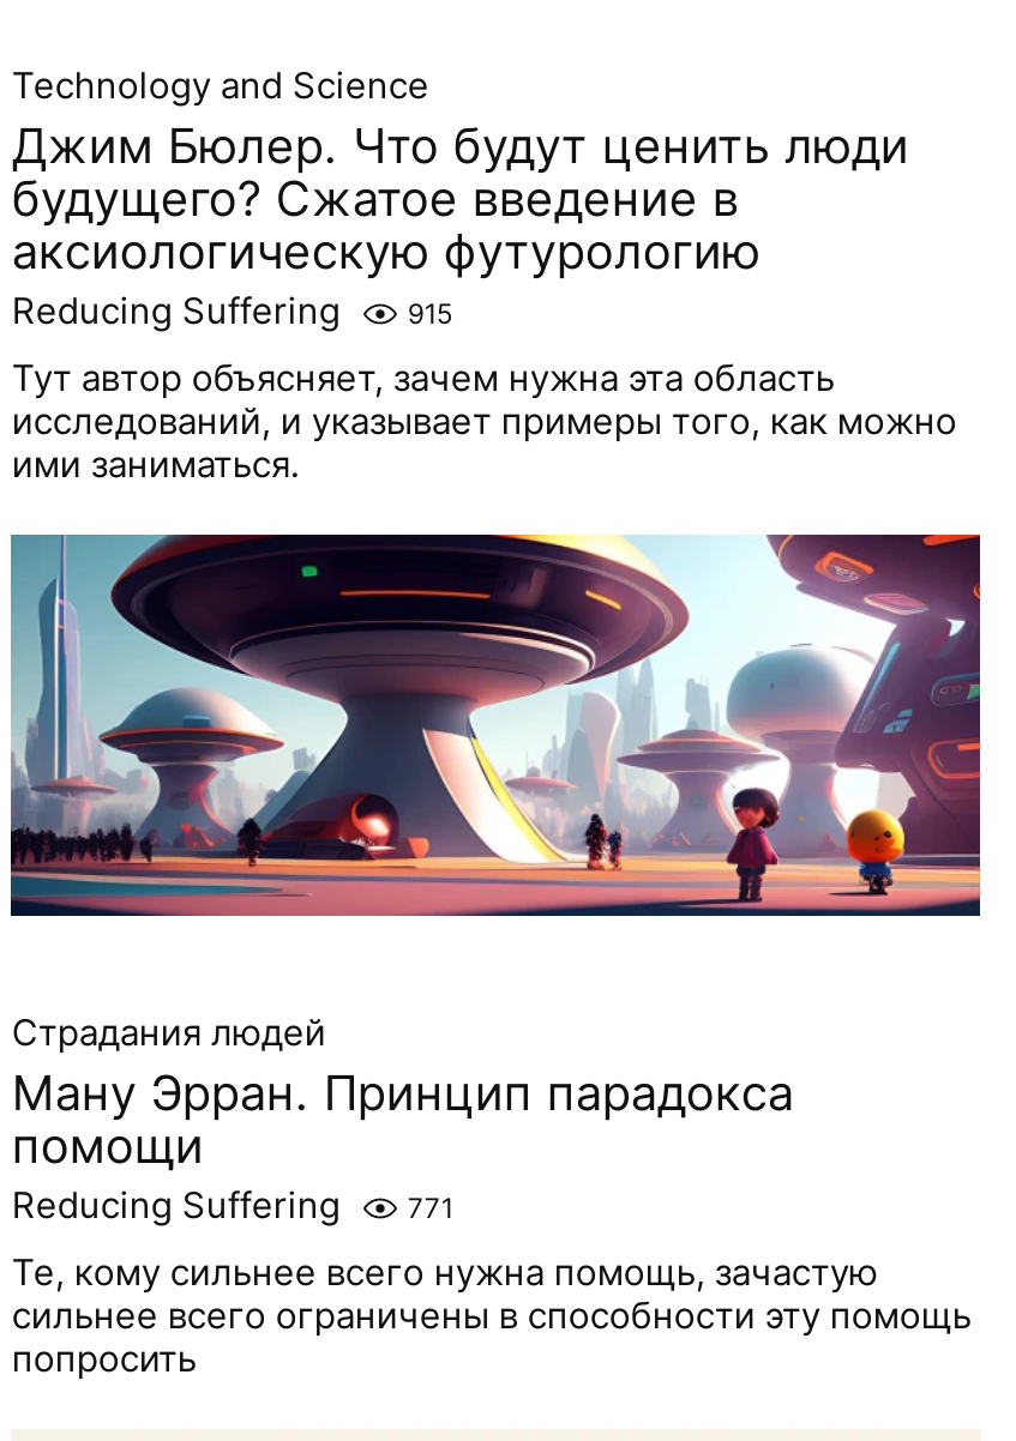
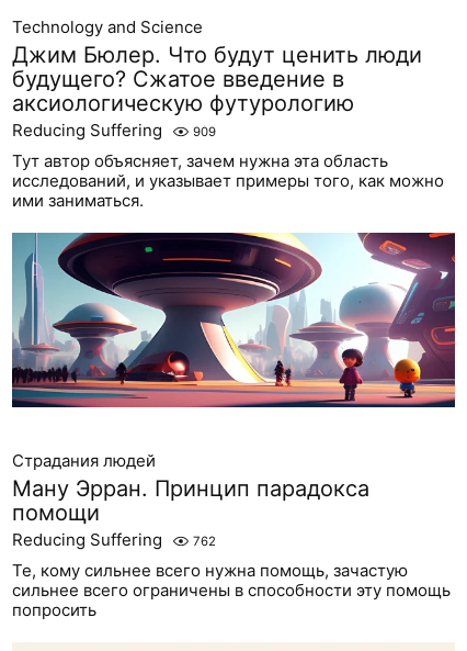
[12,289,453,334] Reducing Suffering 915 -> [12,120,216,141] Reducing Suffering 909
[12,1183,453,1228] Reducing Suffering 771 -> [12,529,216,550] Reducing Suffering 762

